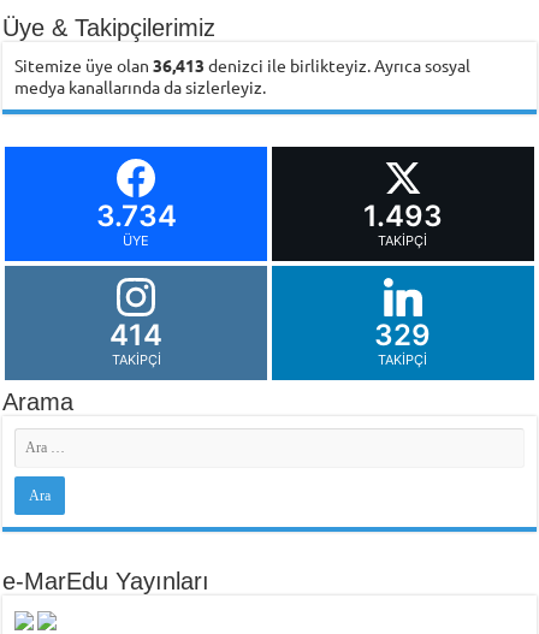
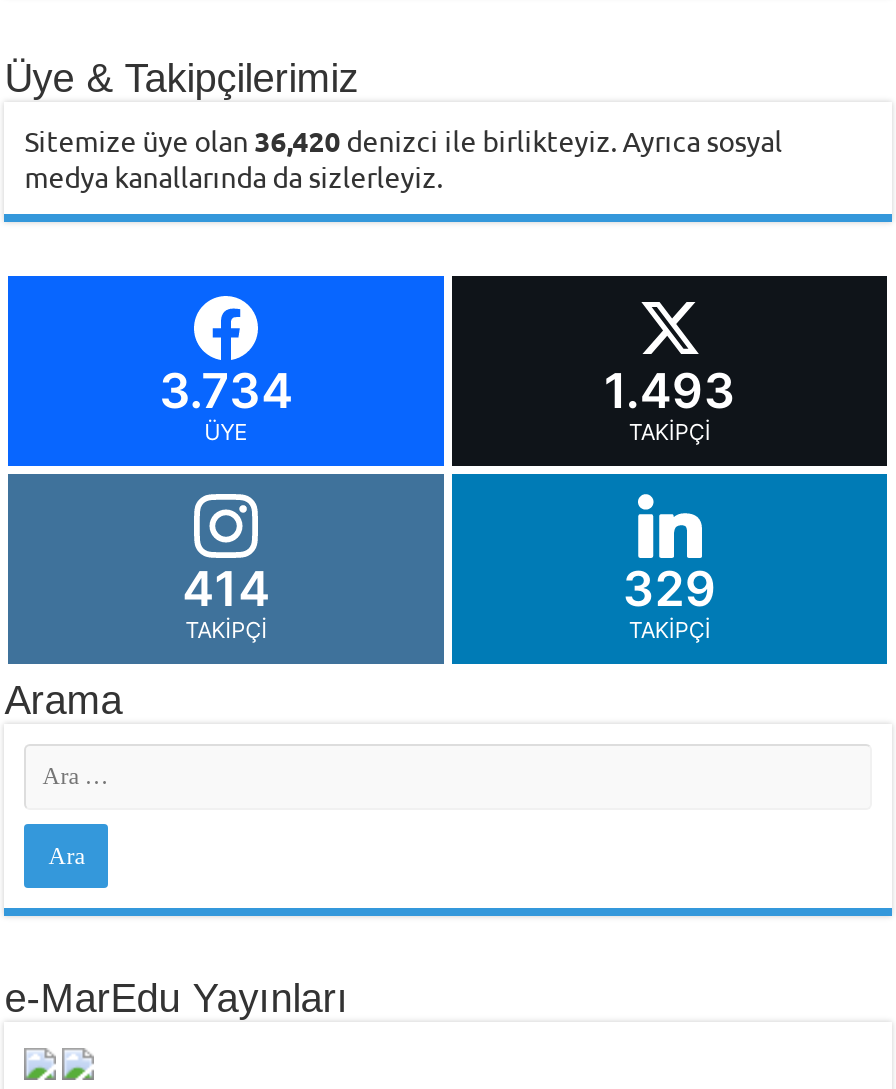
[15,54,471,76] Sitemize üye olan 36,413 denizci ile birlikteyiz. Ayrıca sosyal -> [24,122,782,158] Sitemize üye olan 36,420 denizci ile birlikteyiz. Ayrıca sosyal

